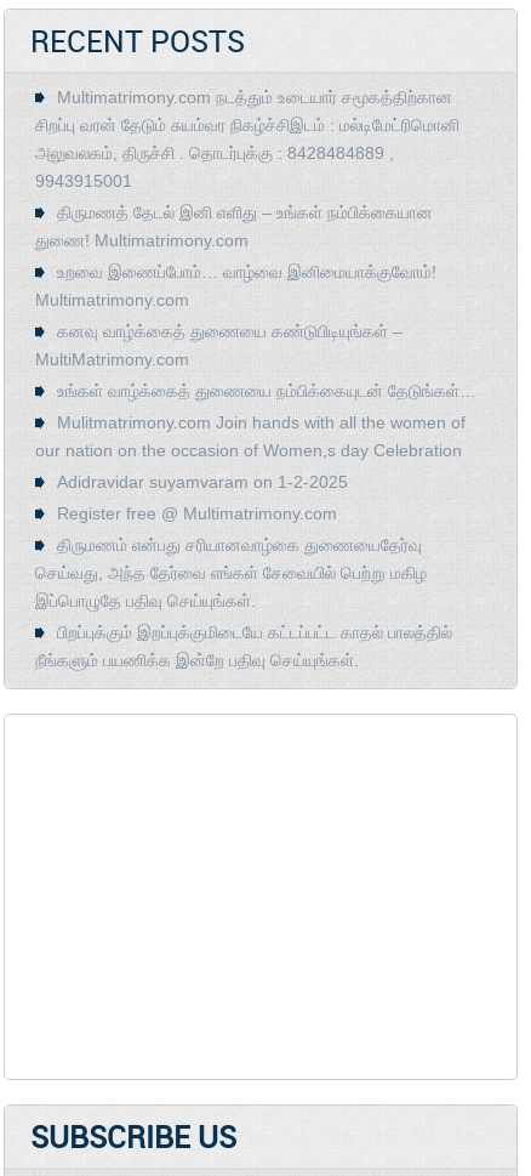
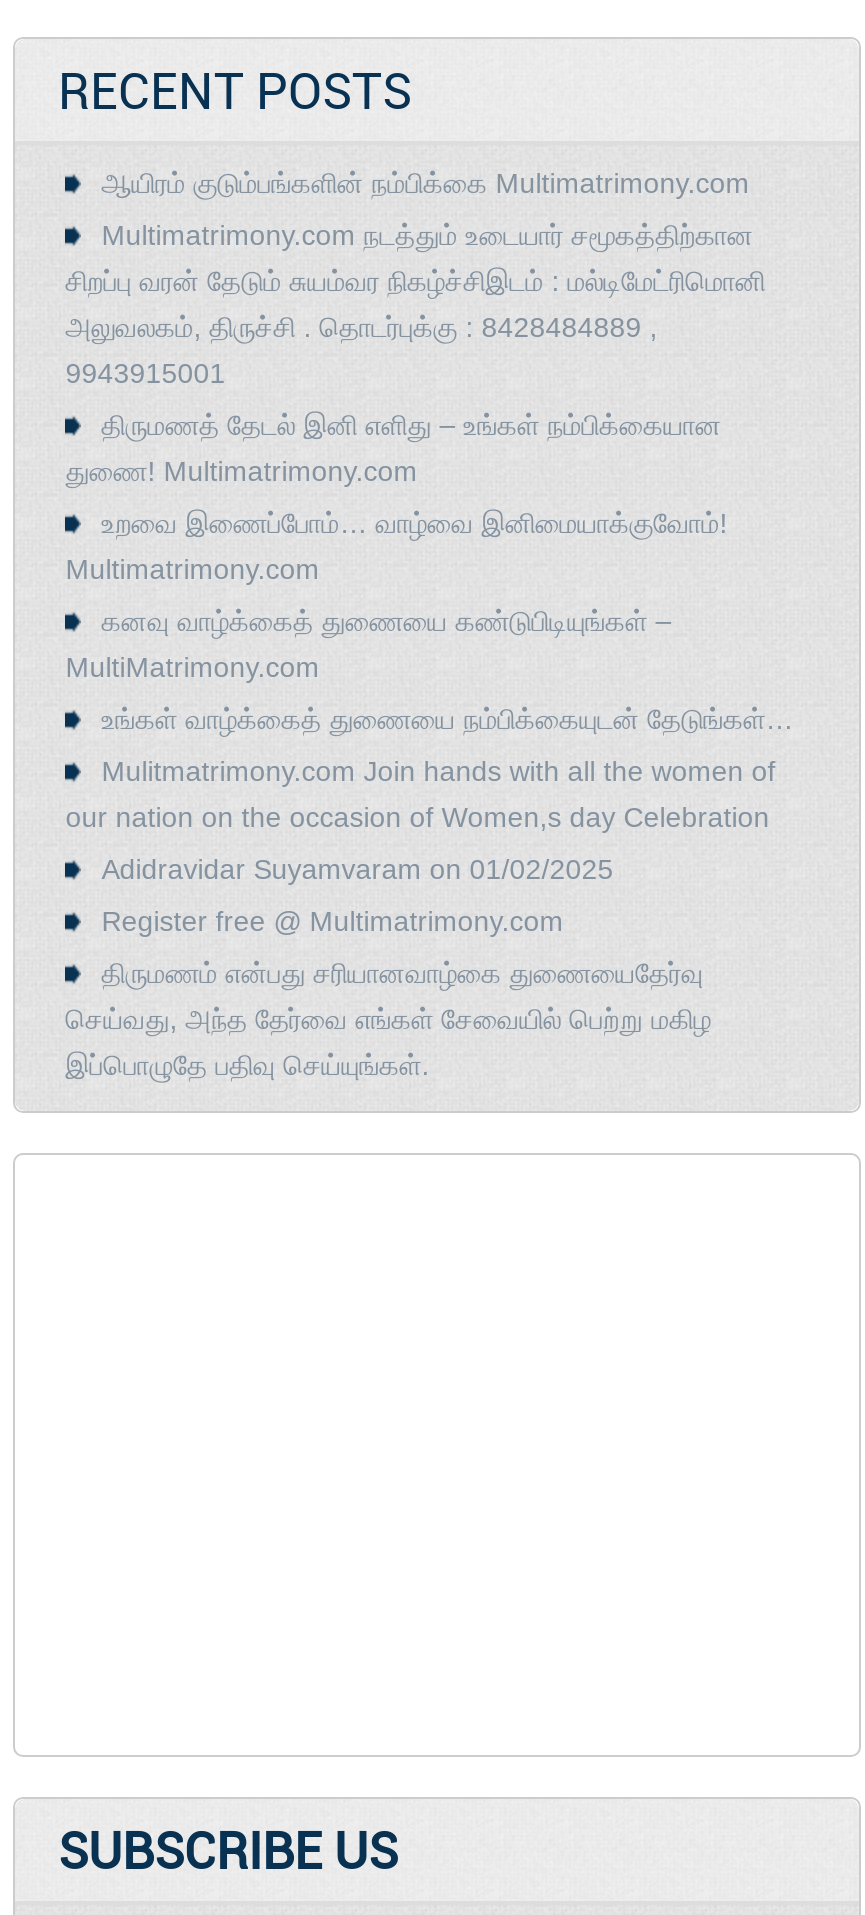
none -> [102,167,750,199] ஆயிரம் குடும்பங்களின் நம்பிக்கை Multimatrimony.com
moved [36,87,477,460] -> [66,219,794,833]: Multimatrimony.com நடத்தும் உடையார் சமூகத்திற்கான | சிறப்பு வரன் தேடும் சுயம்வர நிகழ்ச்சிஇடம் : மல்டிமேட்ரிமொனி | அலுவலகம், திருச்சி . தொடர்புக்கு : 8428484889 , | ... | Mulitmatrimony.com Join hands with all the women of | our nation on the occasion of Women,s day Celebration
[57,472,348,491] Adidravidar suyamvaram on 1-2-2025 -> [102,853,614,885] Adidravidar Suyamvaram on 01/02/2025
moved [36,504,427,610] -> [66,905,712,1081]: Register free @ Multimatrimony.com | திருமணம் என்பது சரியானவாழ்கை துணையைதேர்வு | செய்வது, அந்த தேர்வை எங்கள் சேவையில் பெற்று மகிழ | இப்பொழுதே பதிவு செய்யுங்கள்.
[36,622,453,670] பிறப்புக்கும் இறப்புக்குமிடையே கட்டப்பட்ட காதல் பாலத்தில் | நீங்களும் பயணிக்க இன்றே பதிவு செய்யுங்கள். -> none

